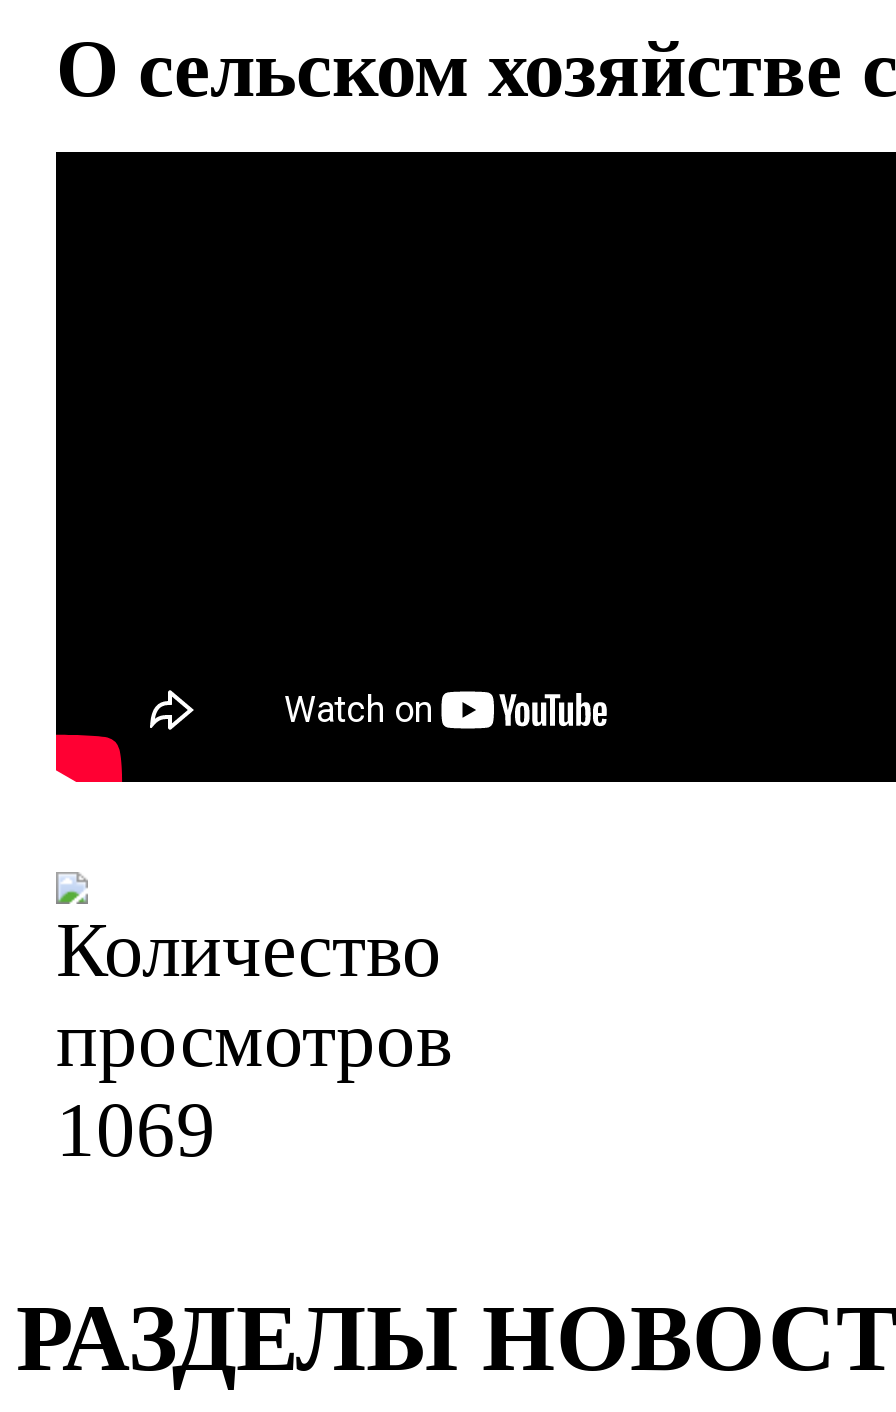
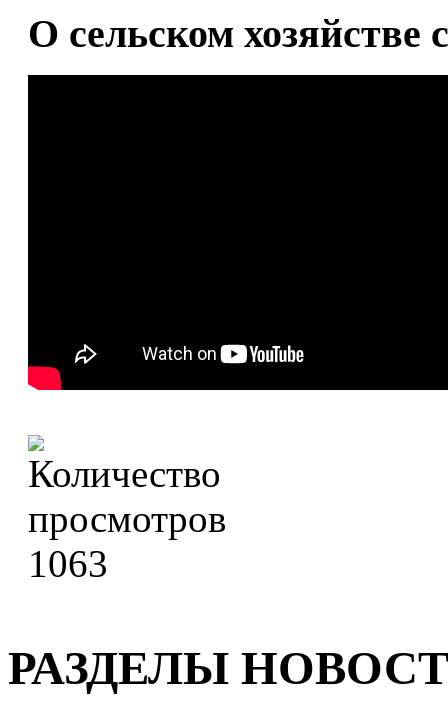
[56,1087,216,1173] 1069 -> [28,542,108,585] 1063

